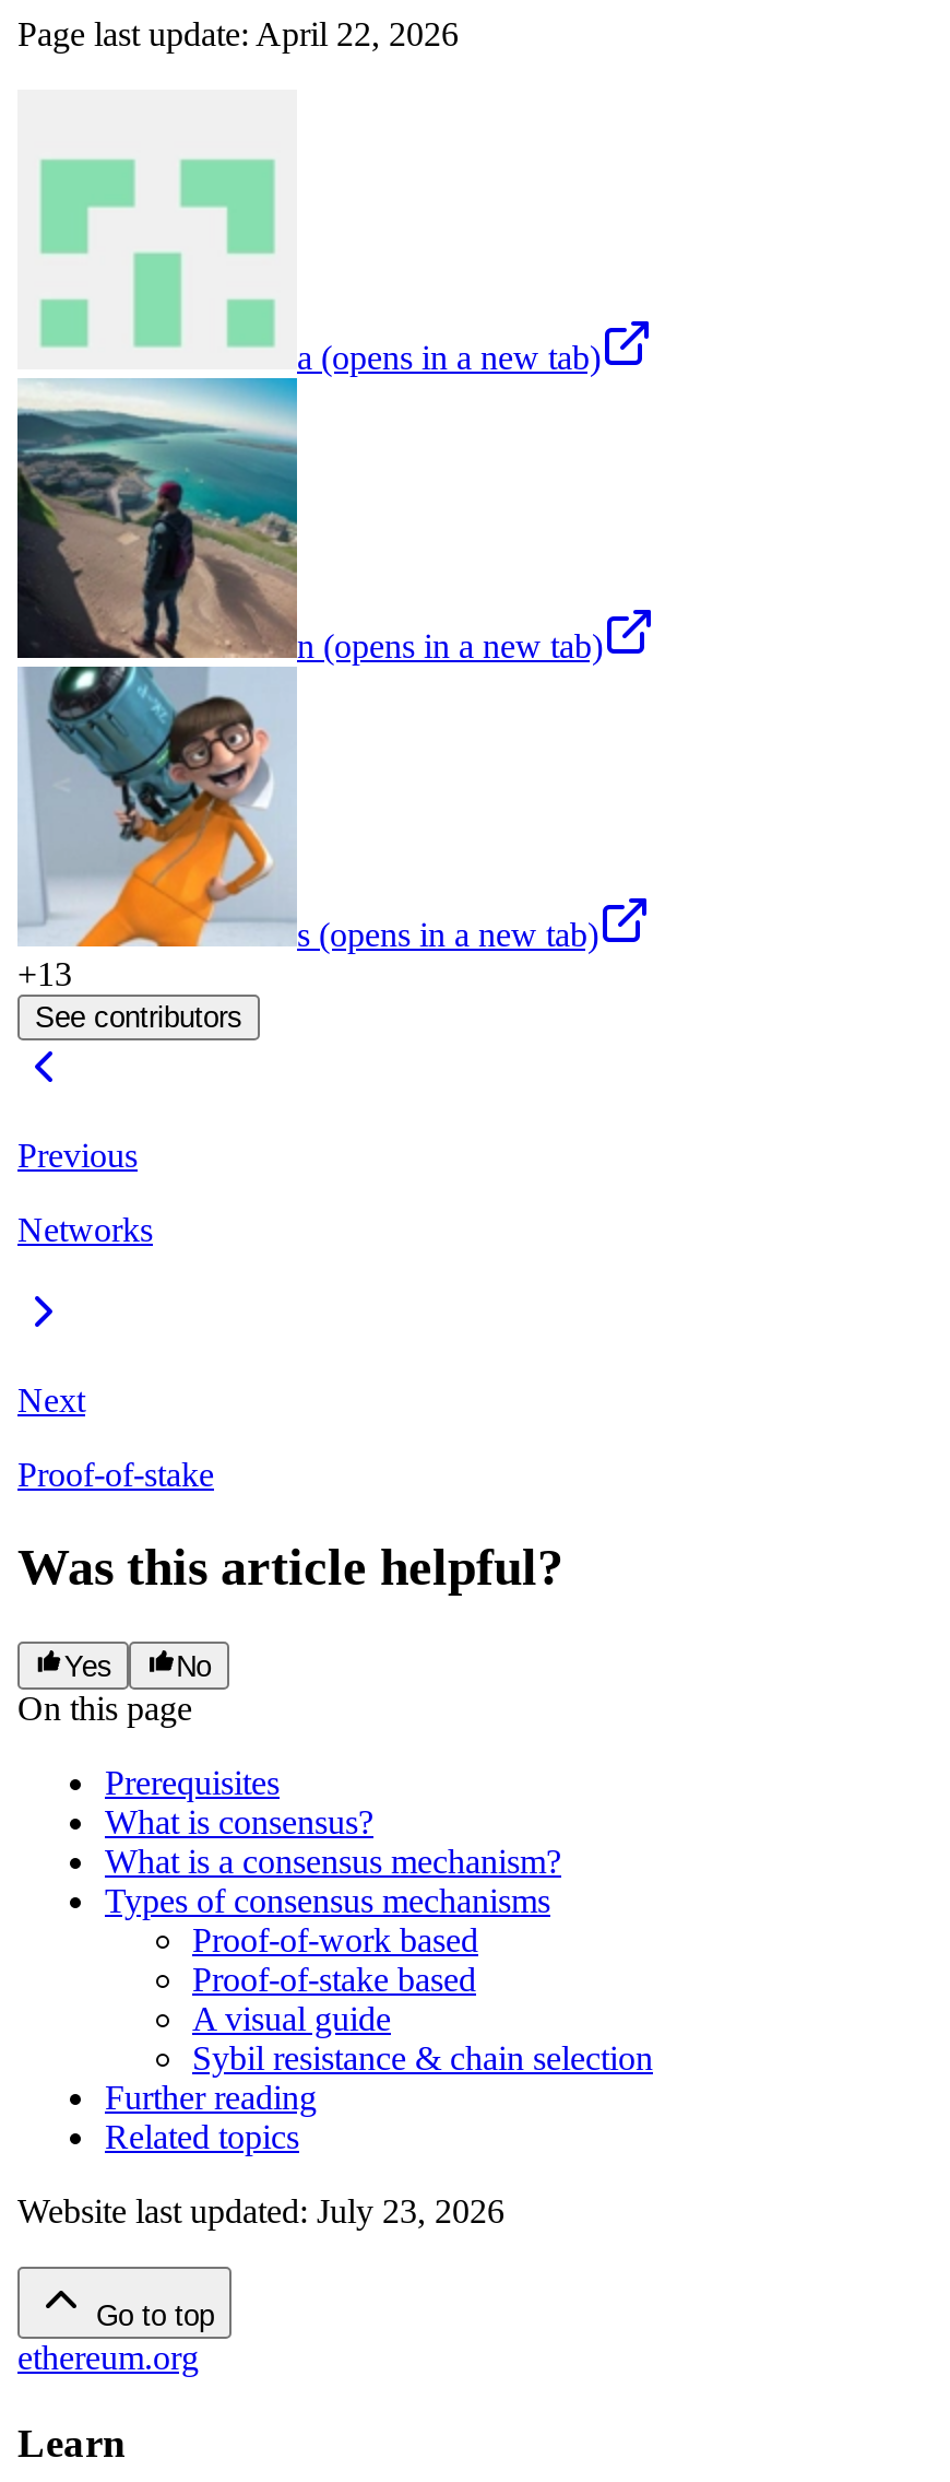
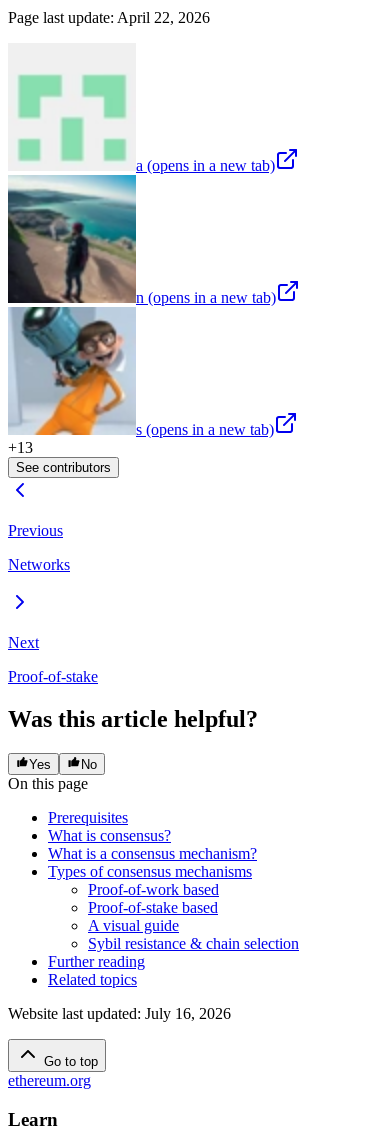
[17,2193,504,2230] Website last updated: July 23, 2026 -> [8,1005,231,1022] Website last updated: July 16, 2026

